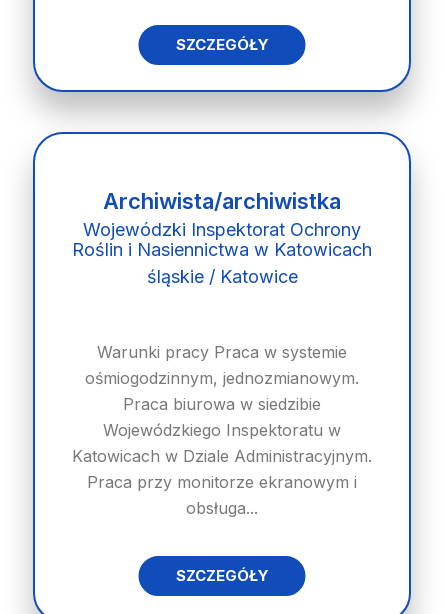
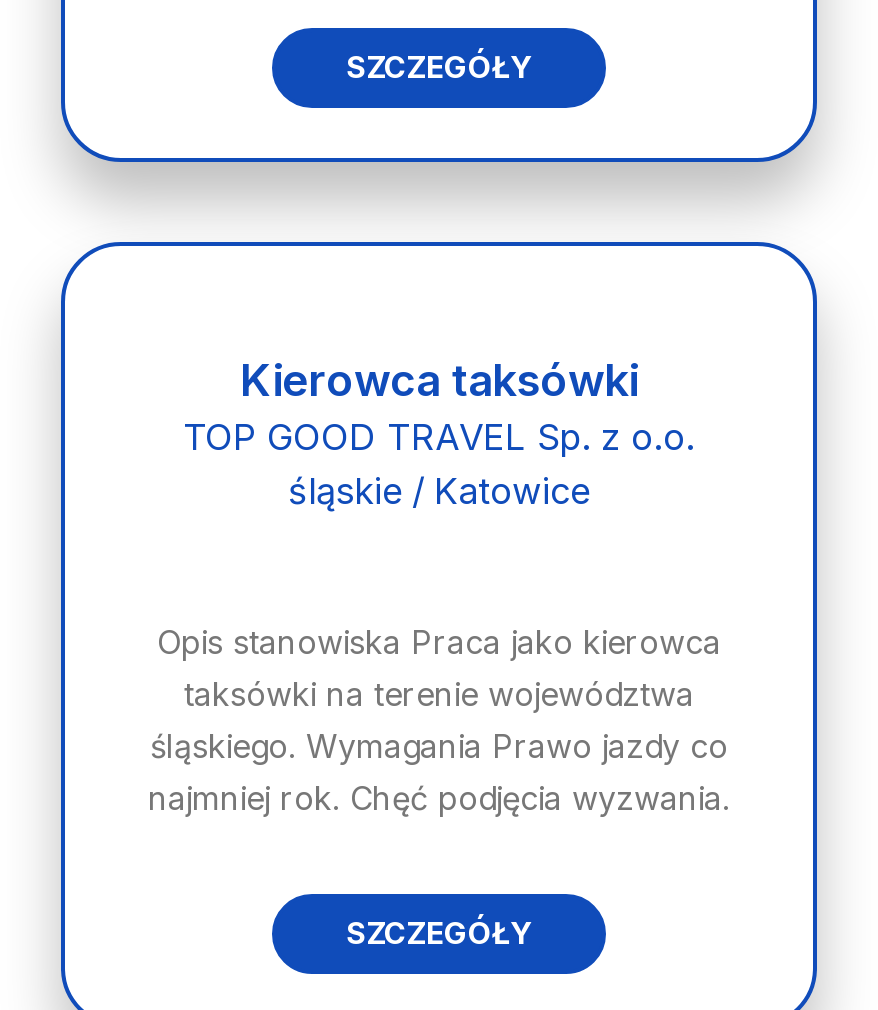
[72,188,372,260] Archiwista/archiwistka | Wojewódzki Inspektorat Ochrony | Roślin i Nasiennictwa w Katowicach -> [183,354,695,458] Kierowca taksówki | TOP GOOD TRAVEL Sp. z o.o.
[72,342,372,518] Warunki pracy Praca w systemie | ośmiogodzinnym, jednozmianowym. | Praca biurowa w siedzibie | Wojewódzkiego Inspektoratu w | Katowicach w Dziale Administracyjnym. | Praca przy monitorze ekranowym i | obsługa... -> [148,622,730,818] Opis stanowiska Praca jako kierowca | taksówki na terenie województwa | śląskiego. Wymagania Prawo jazdy co | najmniej rok. Chęć podjęcia wyzwania.

